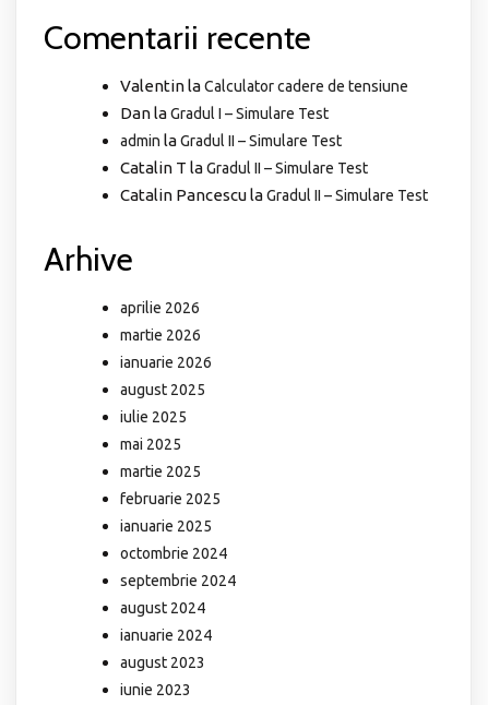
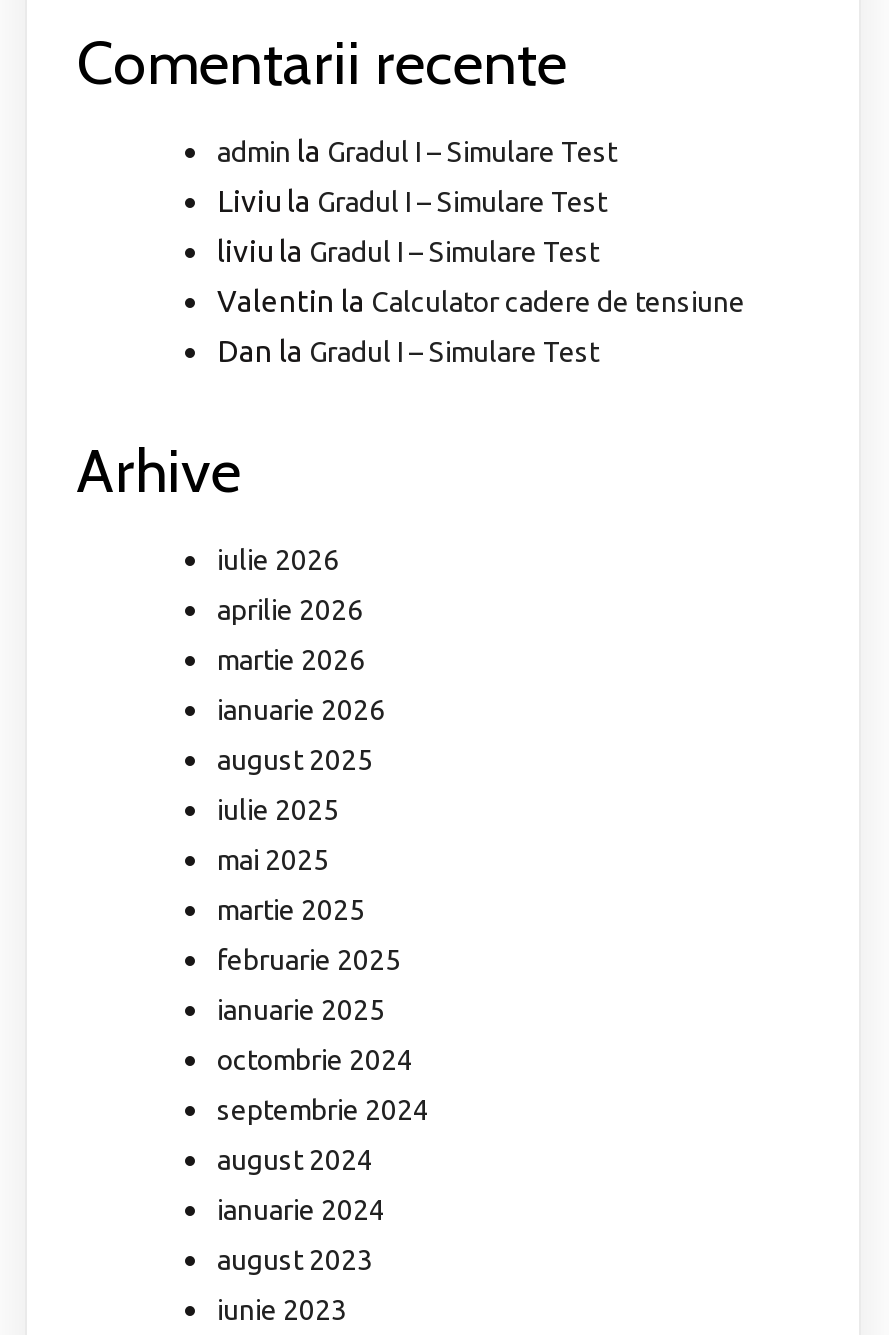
none -> [217,134,617,268] admin la Gradul I – Simulare Test | Liviu la Gradul I – Simulare Test | liviu la Gradul I – Simulare Test
moved [120,76,408,122] -> [217,284,745,368]: Valentin la Calculator cadere de tensiune | Dan la Gradul I – Simulare Test
[120,131,428,204] admin la Gradul II – Simulare Test | Catalin T la Gradul II – Simulare Test | Catalin Pancescu la Gradul II – Simulare Test -> none
none -> [217,543,339,575] iulie 2026

